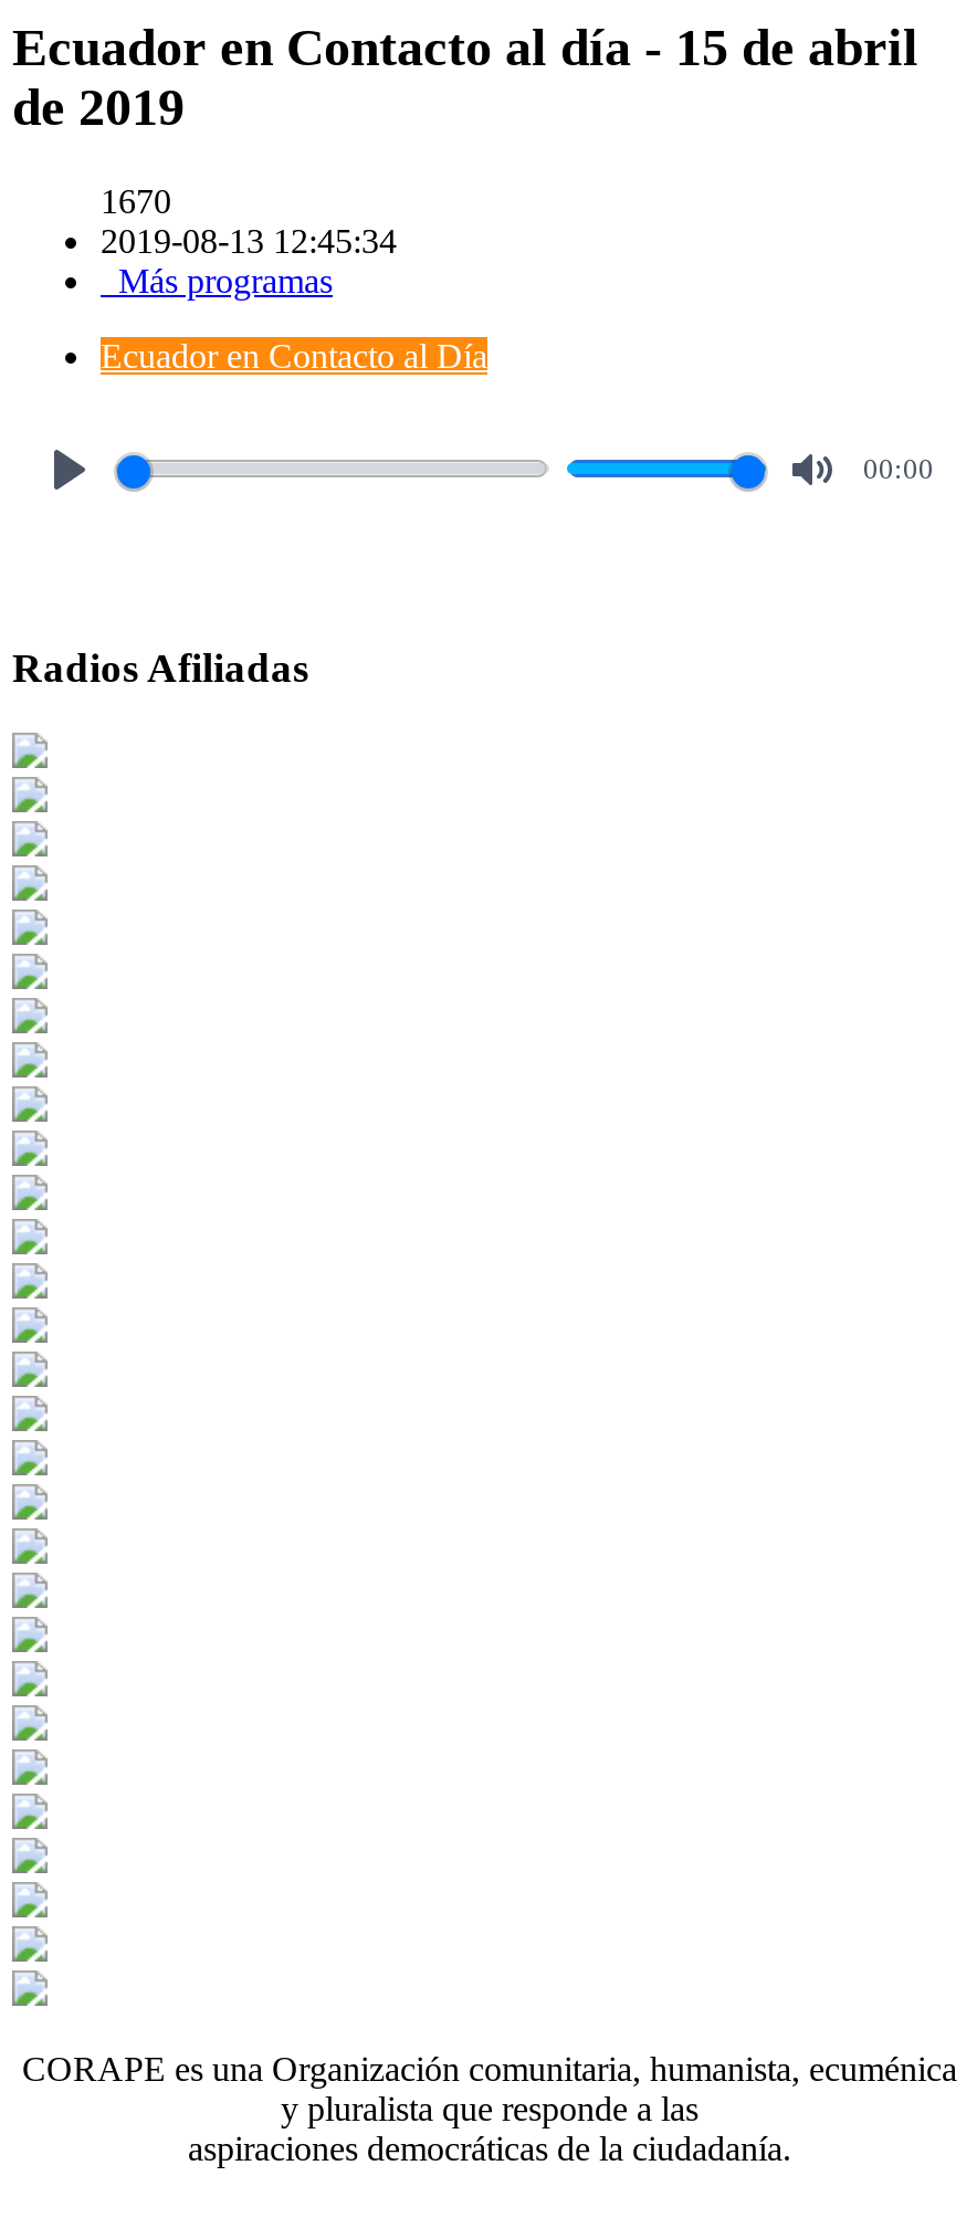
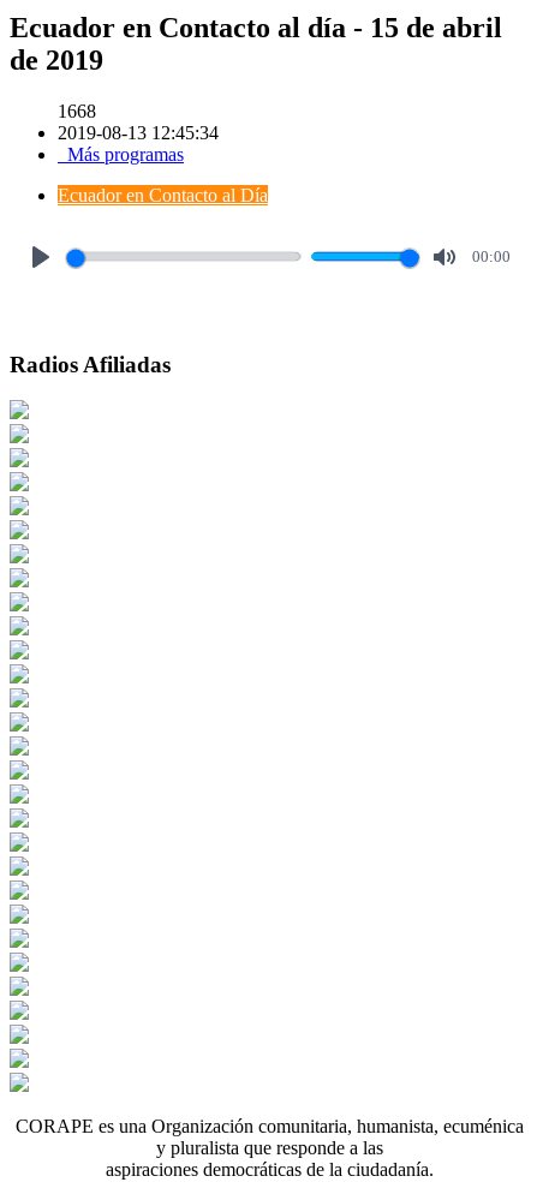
[101,182,171,219] 1670 -> [58,101,96,121] 1668

